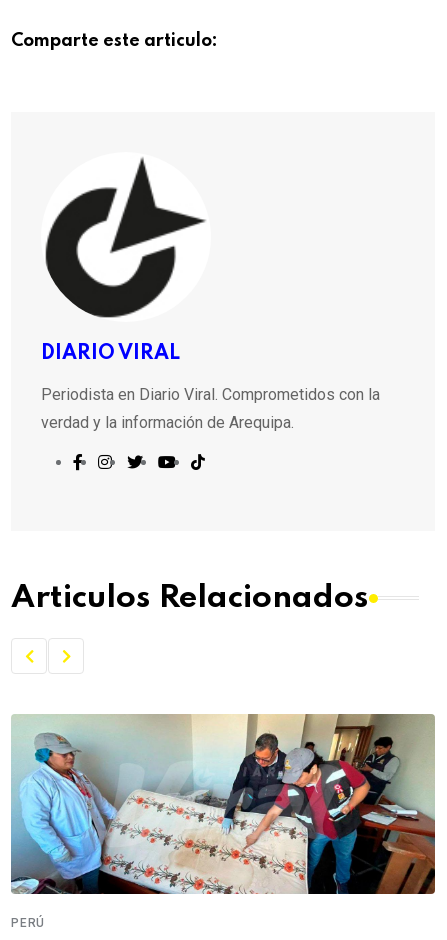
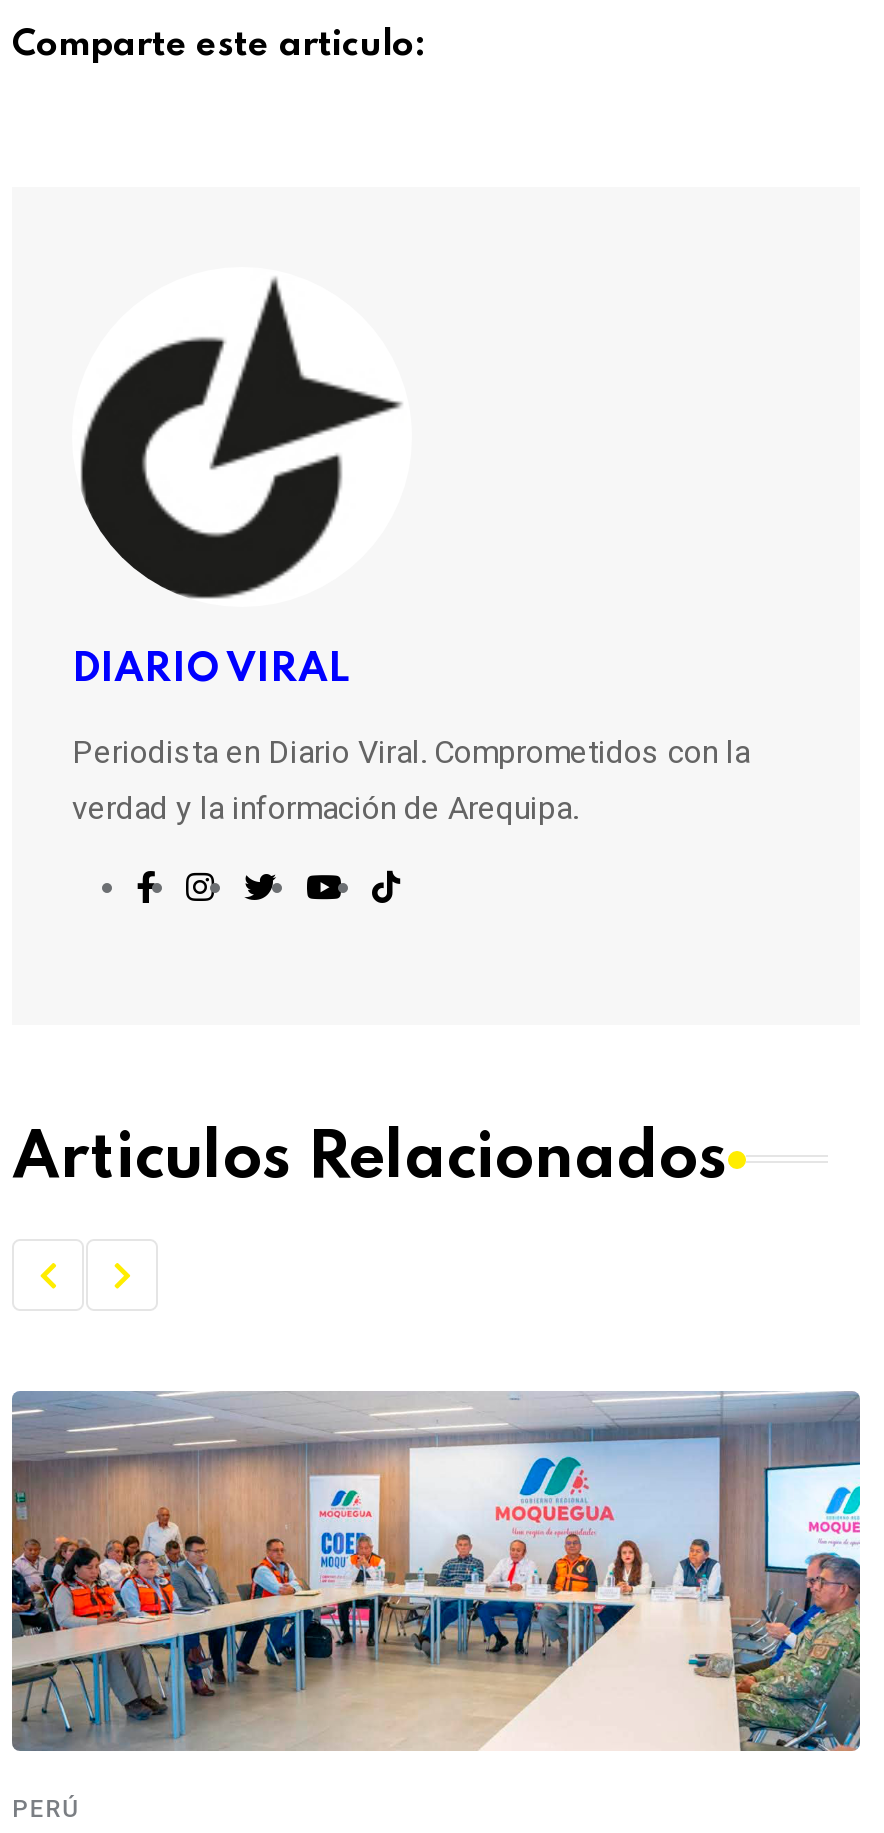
[10,714,435,895] [image] -> [10,1391,862,1753] [image]

